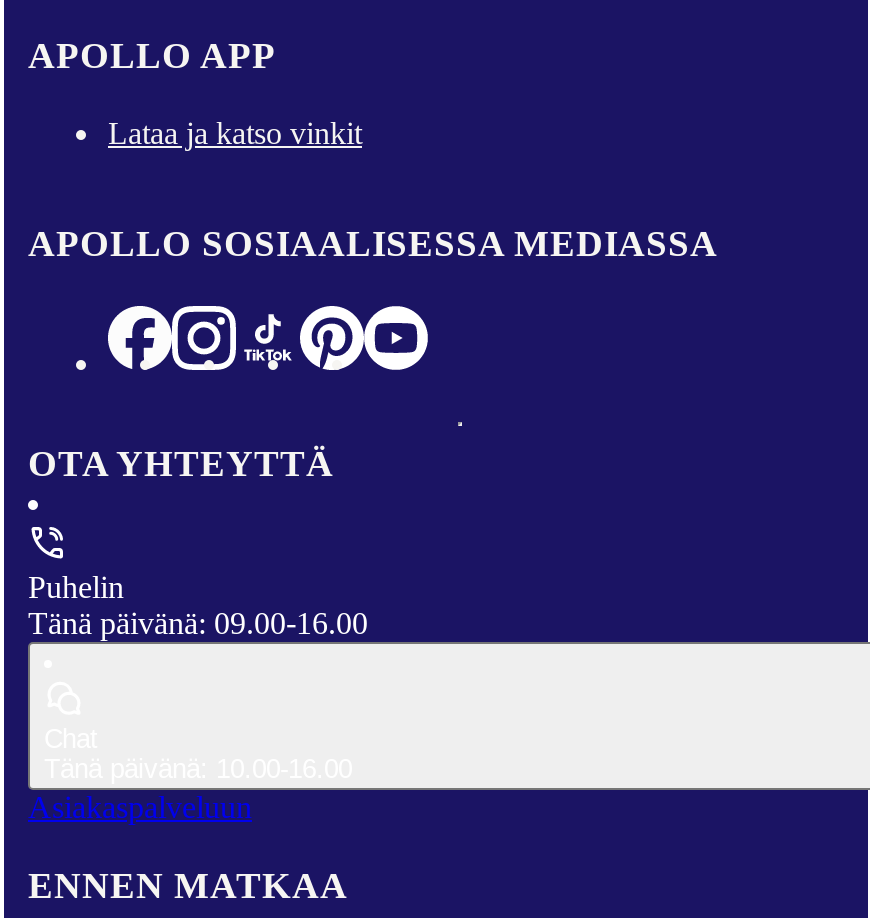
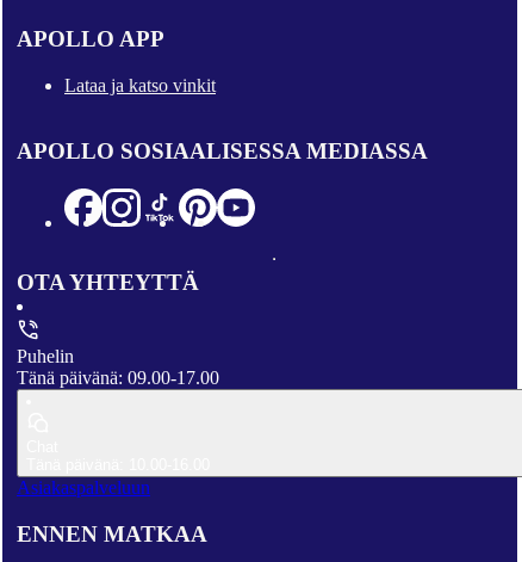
[28,607,368,641] Tänä päivänä: 09.00-16.00 -> [17,368,219,388] Tänä päivänä: 09.00-17.00

